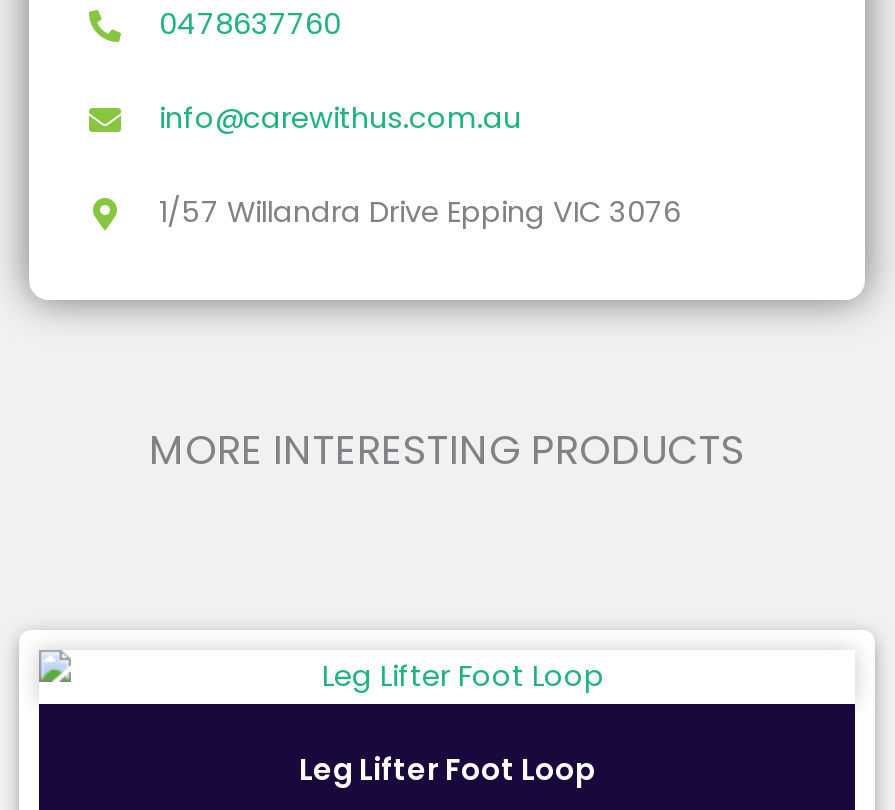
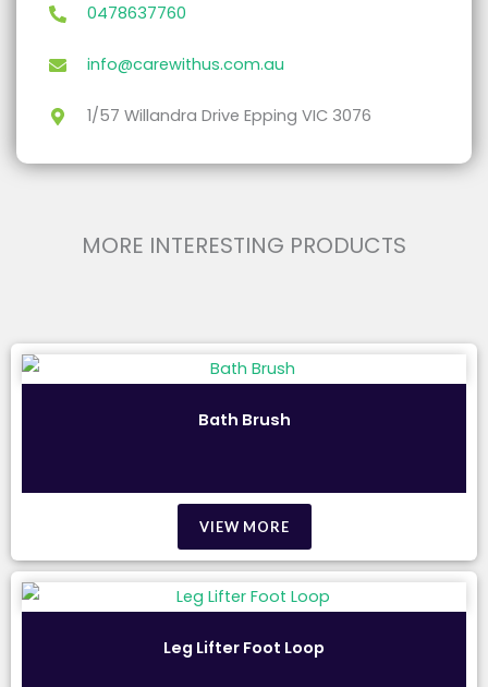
none -> [198,409,290,431] Bath Brush
none -> [199,518,289,536] VIEW MORE

